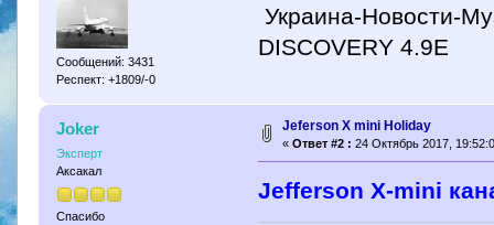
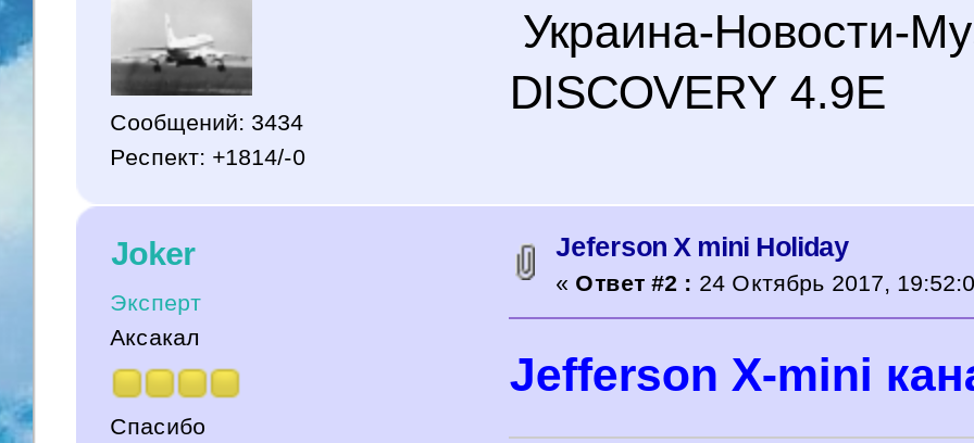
[56,55,154,69] Сообщений: 3431 -> [110,109,304,135] Сообщений: 3434
[56,73,155,86] Респект: +1809/-0 -> [110,144,306,170] Респект: +1814/-0

